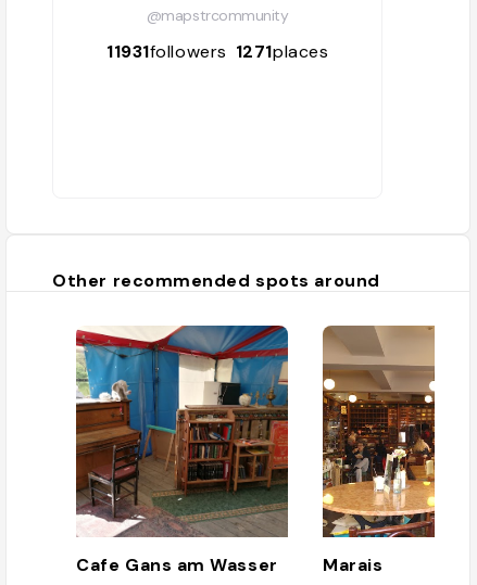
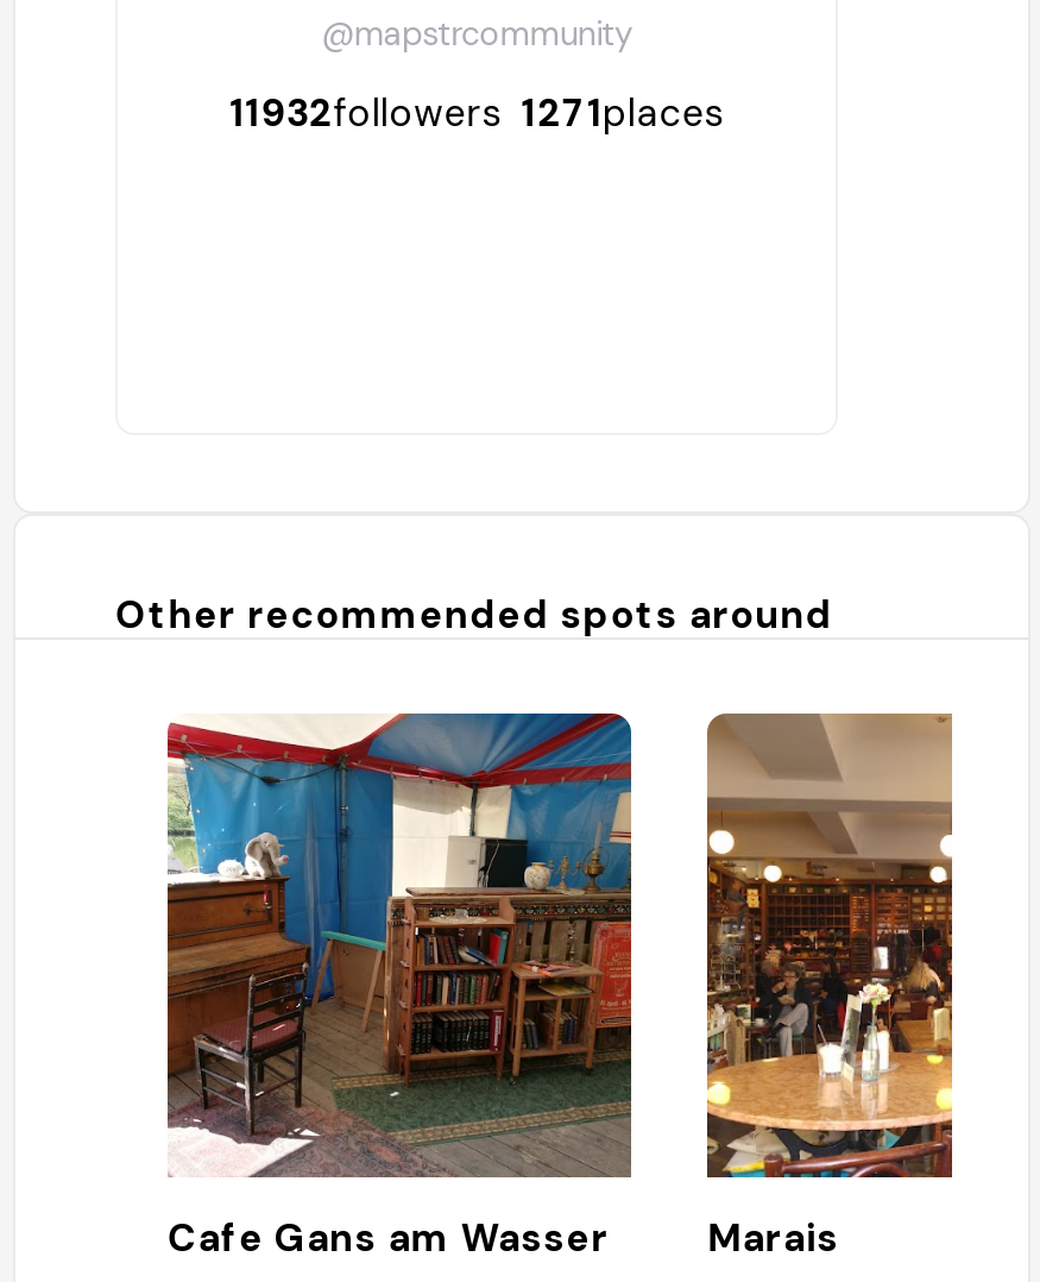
[107,40,328,62] 11931followers 1271places -> [230,87,725,137] 11932followers 1271places

